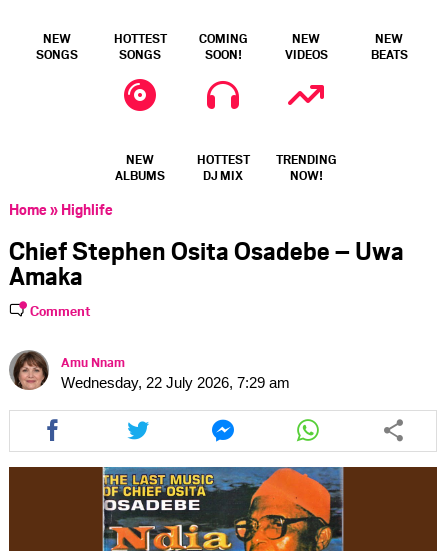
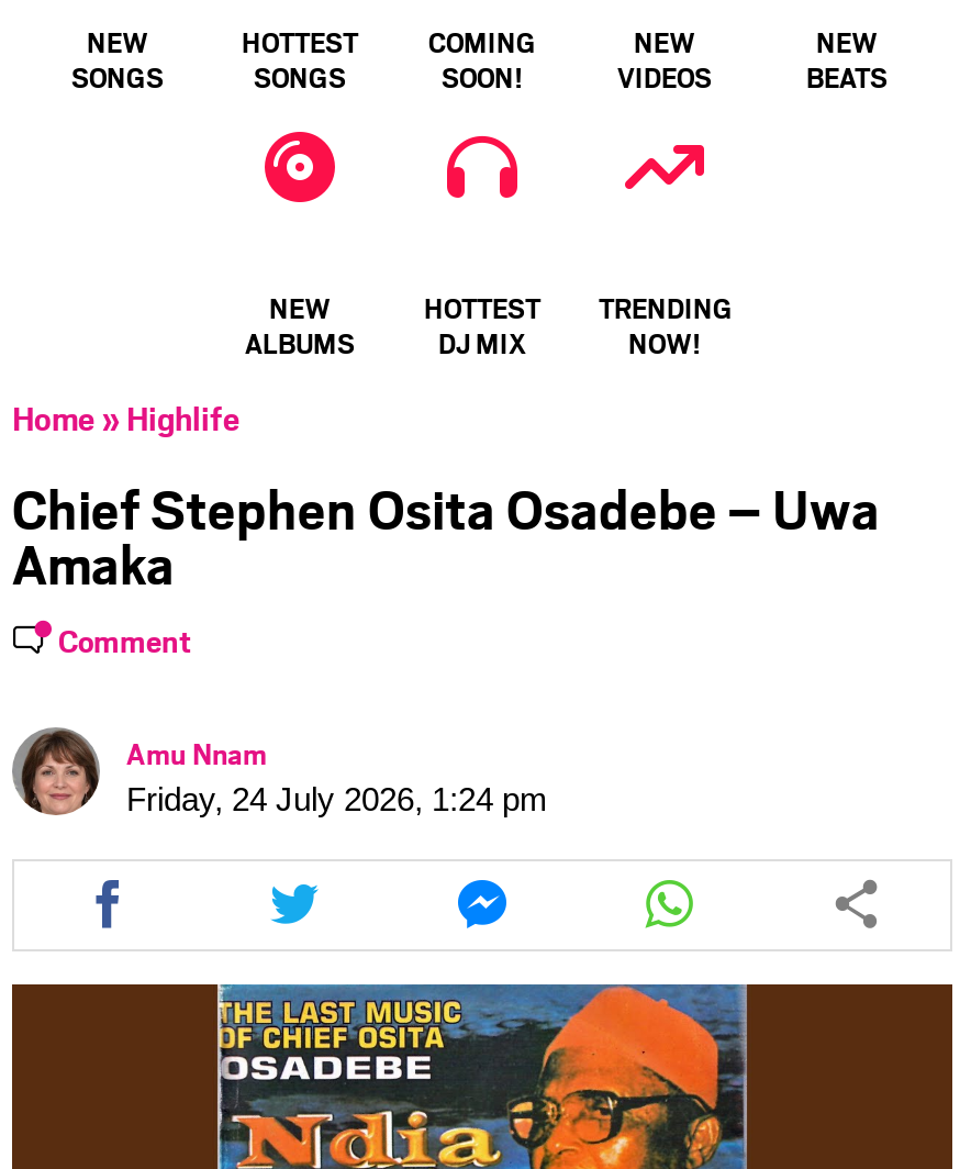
[61,374,290,391] Wednesday, 22 July 2026, 7:29 am -> [126,780,548,817] Friday, 24 July 2026, 1:24 pm

